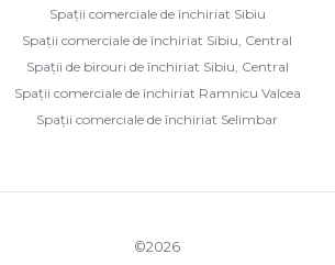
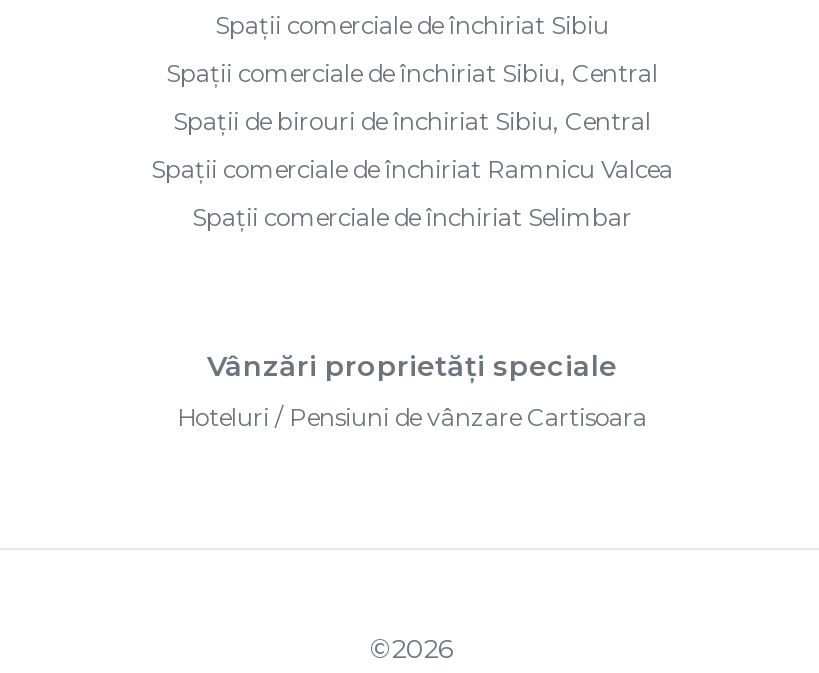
none -> [177,348,647,432] Vânzări proprietăți speciale | Hoteluri / Pensiuni de vânzare Cartisoara

